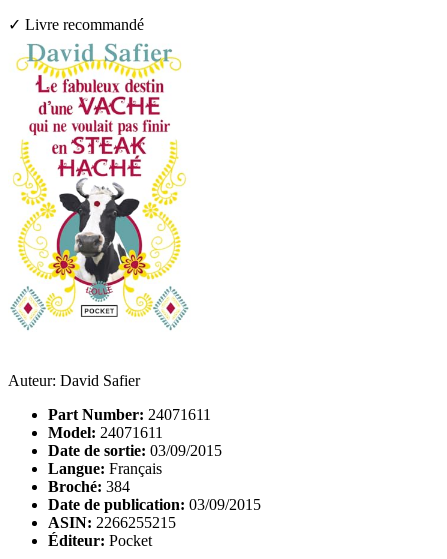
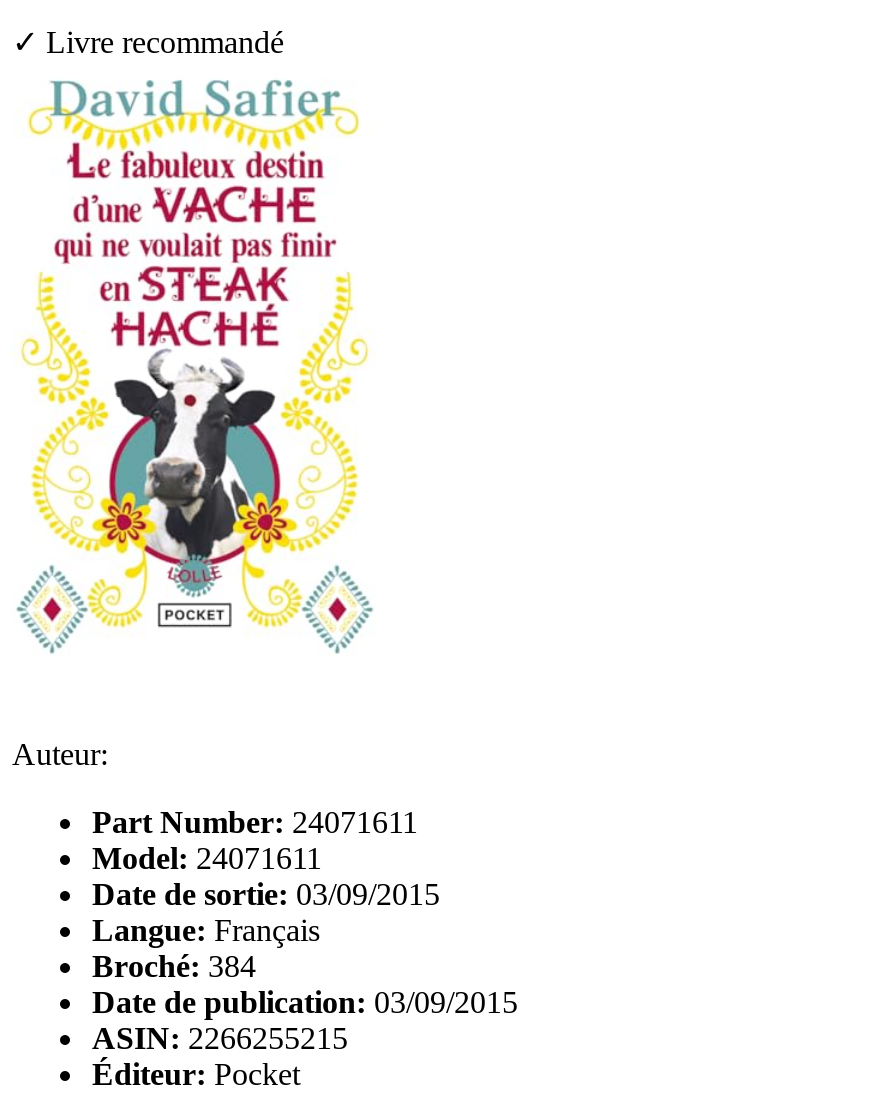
[8,372,140,389] Auteur: David Safier -> [12,736,108,770] Auteur:

